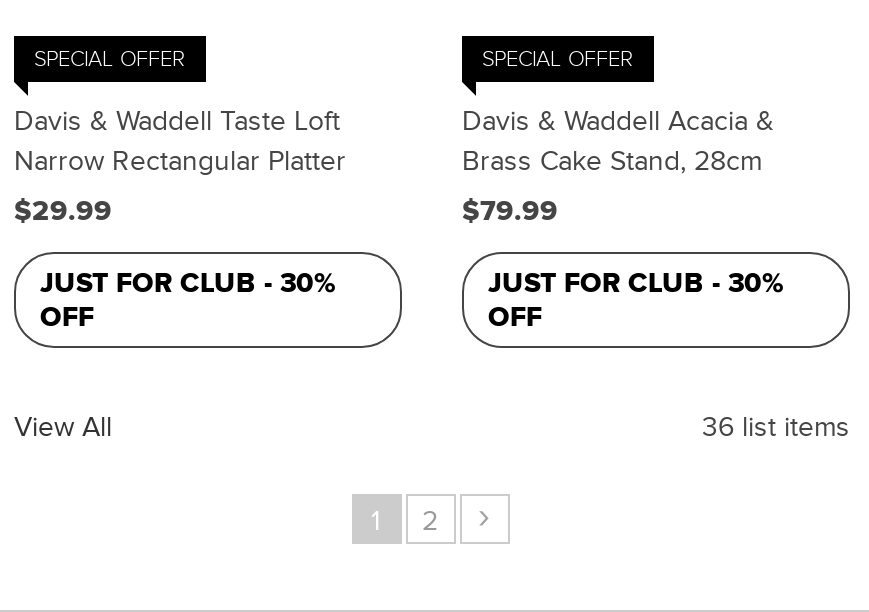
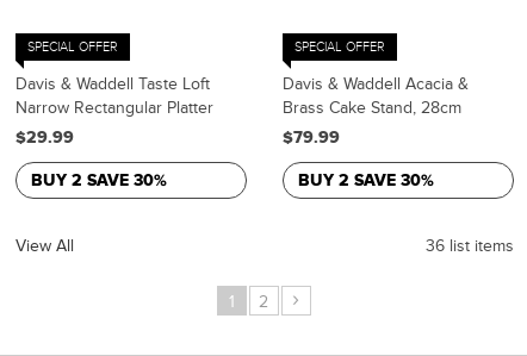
[40,266,336,334] JUST FOR CLUB - 30% | OFF -> [31,170,167,190] BUY 2 SAVE 30%
[488,266,784,334] JUST FOR CLUB - 30% | OFF -> [298,170,434,190] BUY 2 SAVE 30%

